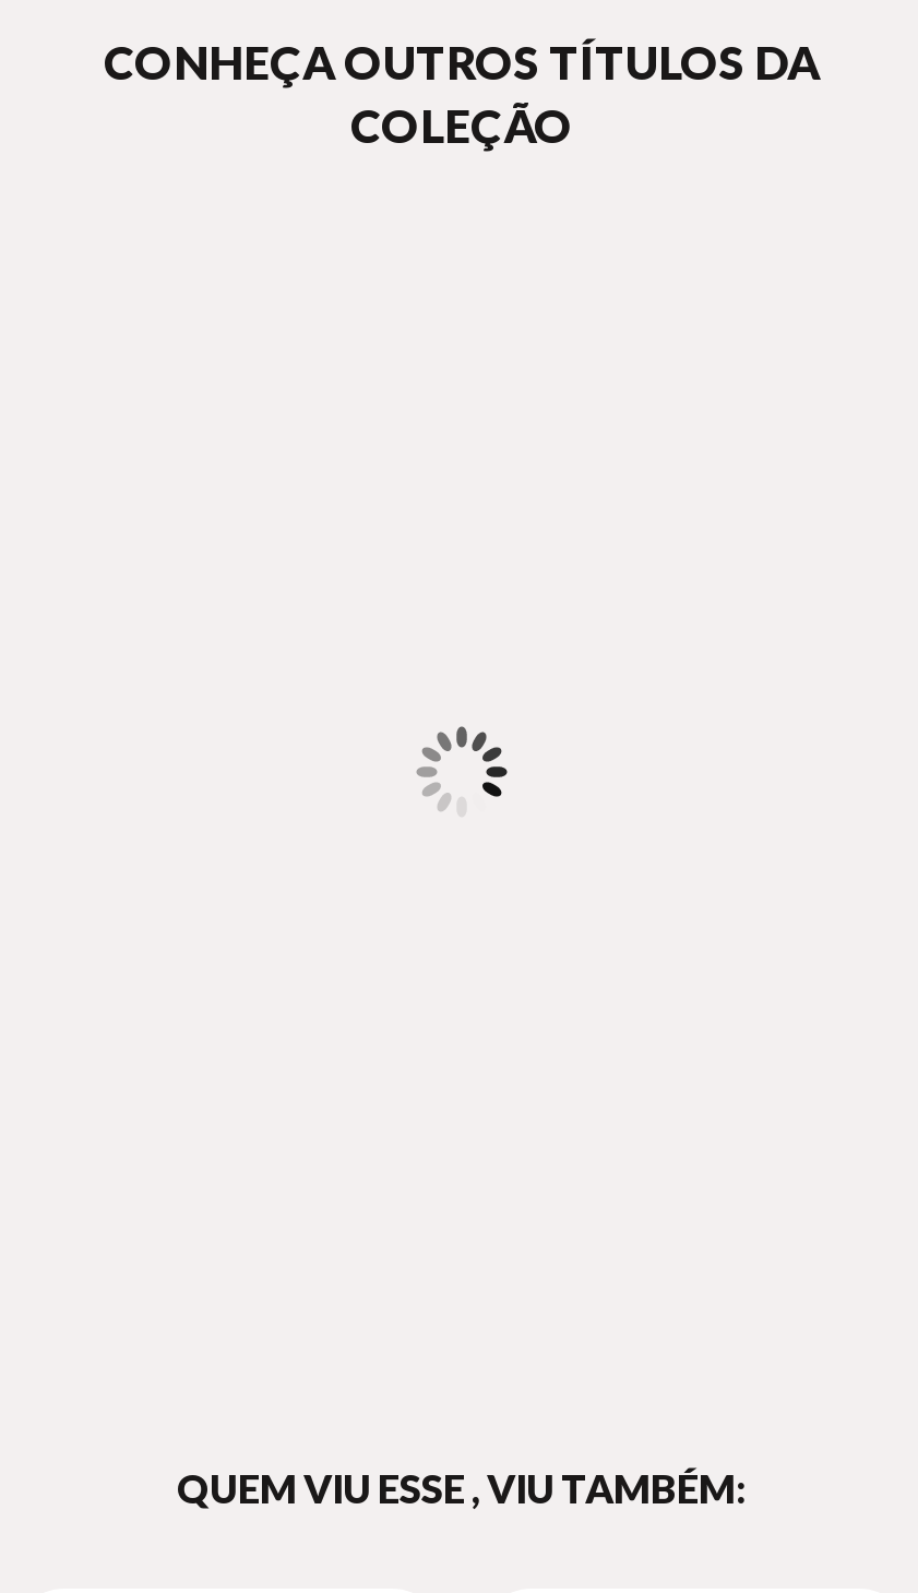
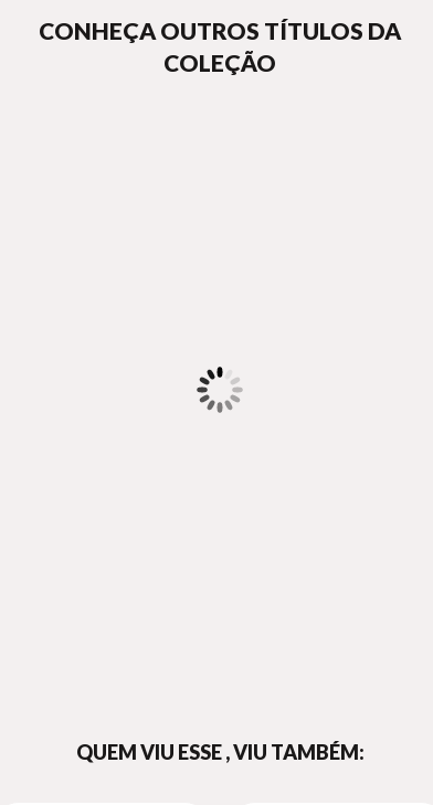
[420,730,508,816] [image] -> [197,368,241,413] [image]

